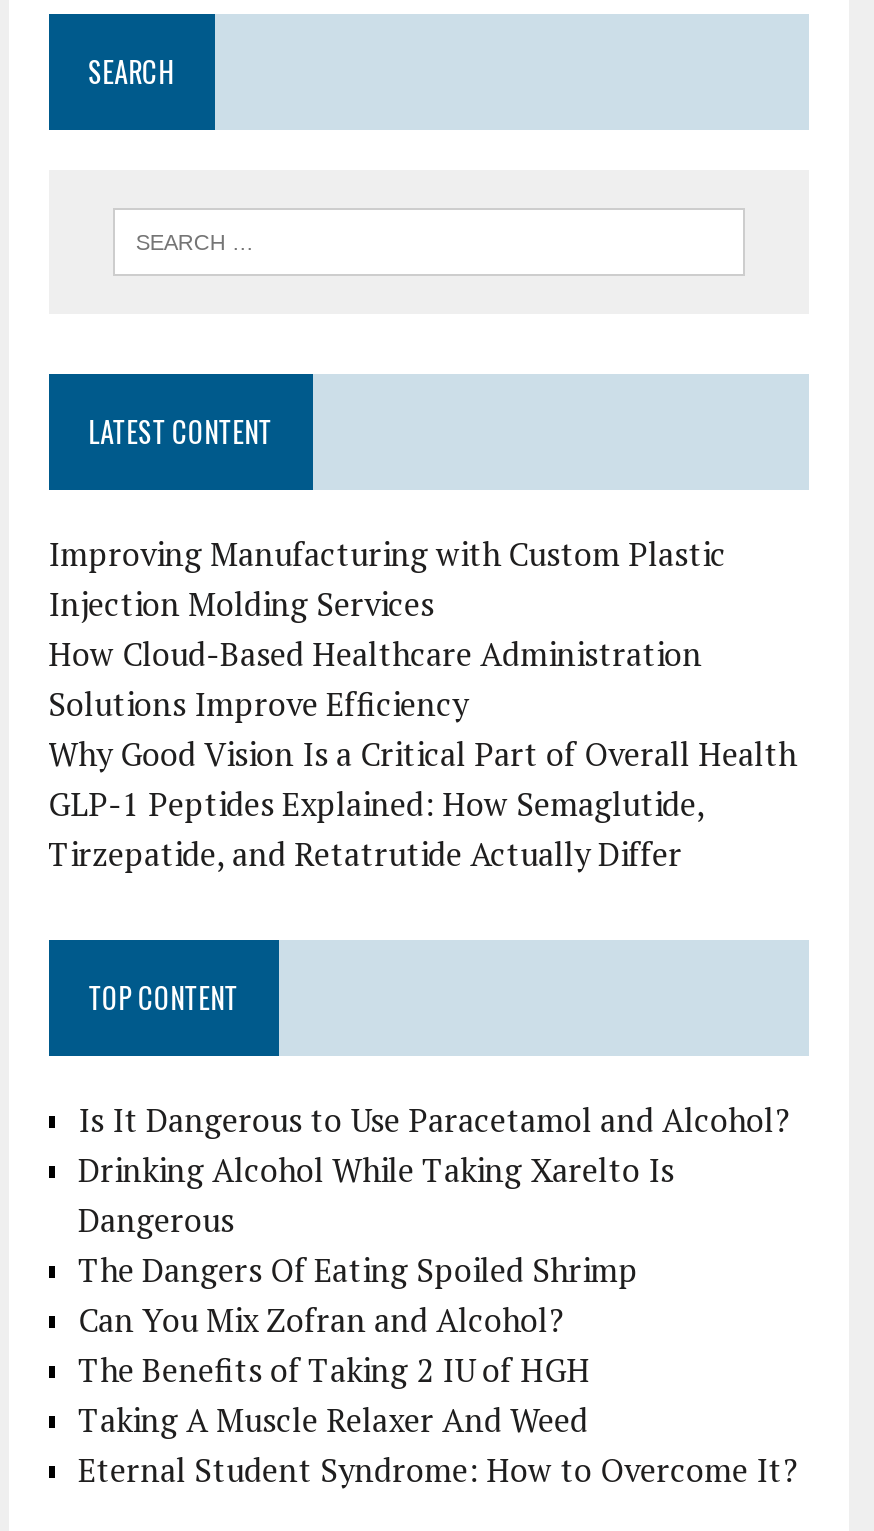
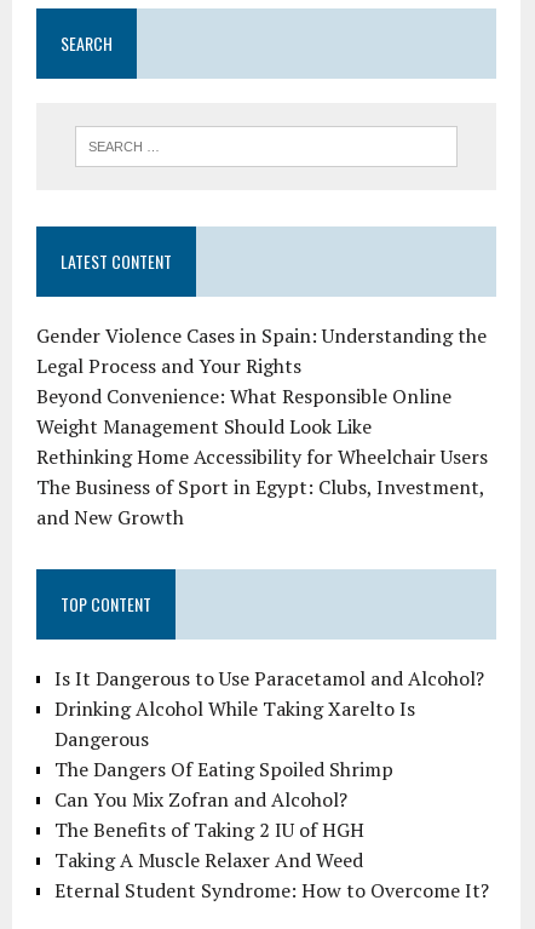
[48,532,796,876] Improving Manufacturing with Custom Plastic | Injection Molding Services | How Cloud-Based Healthcare Administration | Solutions Improve Efficiency | Why Good Vision Is a Critical Part of Overall Health | GLP-1 Peptides Explained: How Semaglutide, | Tirzepatide, and Retatrutide Actually Differ -> [36,322,487,531] Gender Violence Cases in Spain: Understanding the | Legal Process and Your Rights | Beyond Convenience: What Responsible Online | Weight Management Should Look Like | Rethinking Home Accessibility for Wheelchair Users | The Business of Sport in Egypt: Clubs, Investment, | and New Growth

